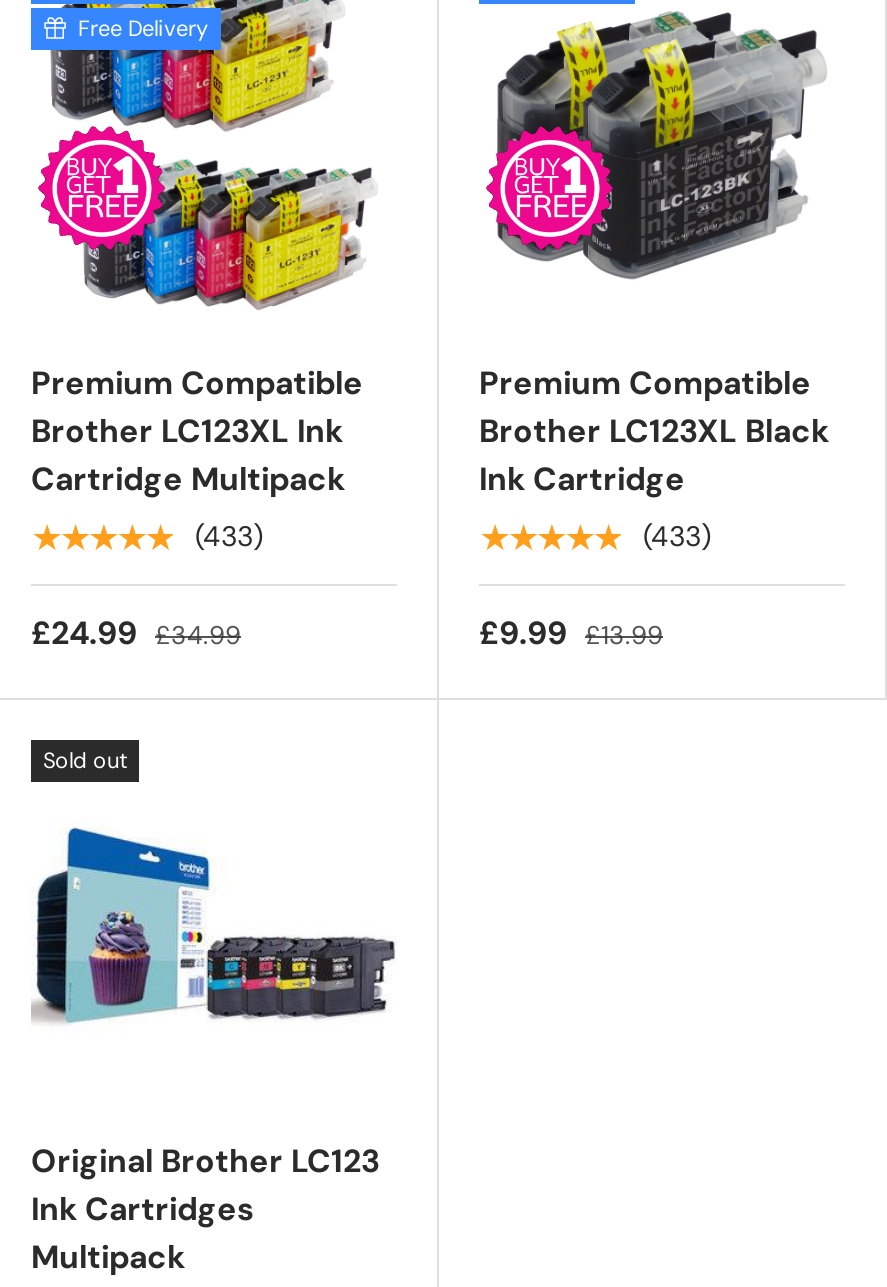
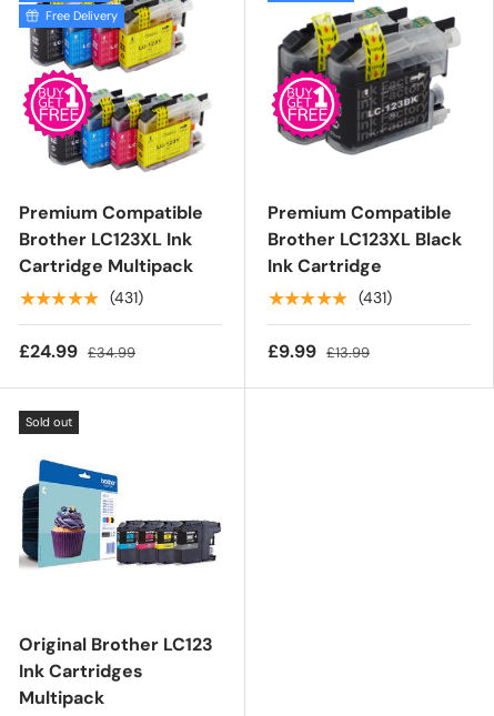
[195,518,263,554] (433) -> [110,288,143,308] (431)
[643,518,711,554] (433) -> [359,288,392,308] (431)

